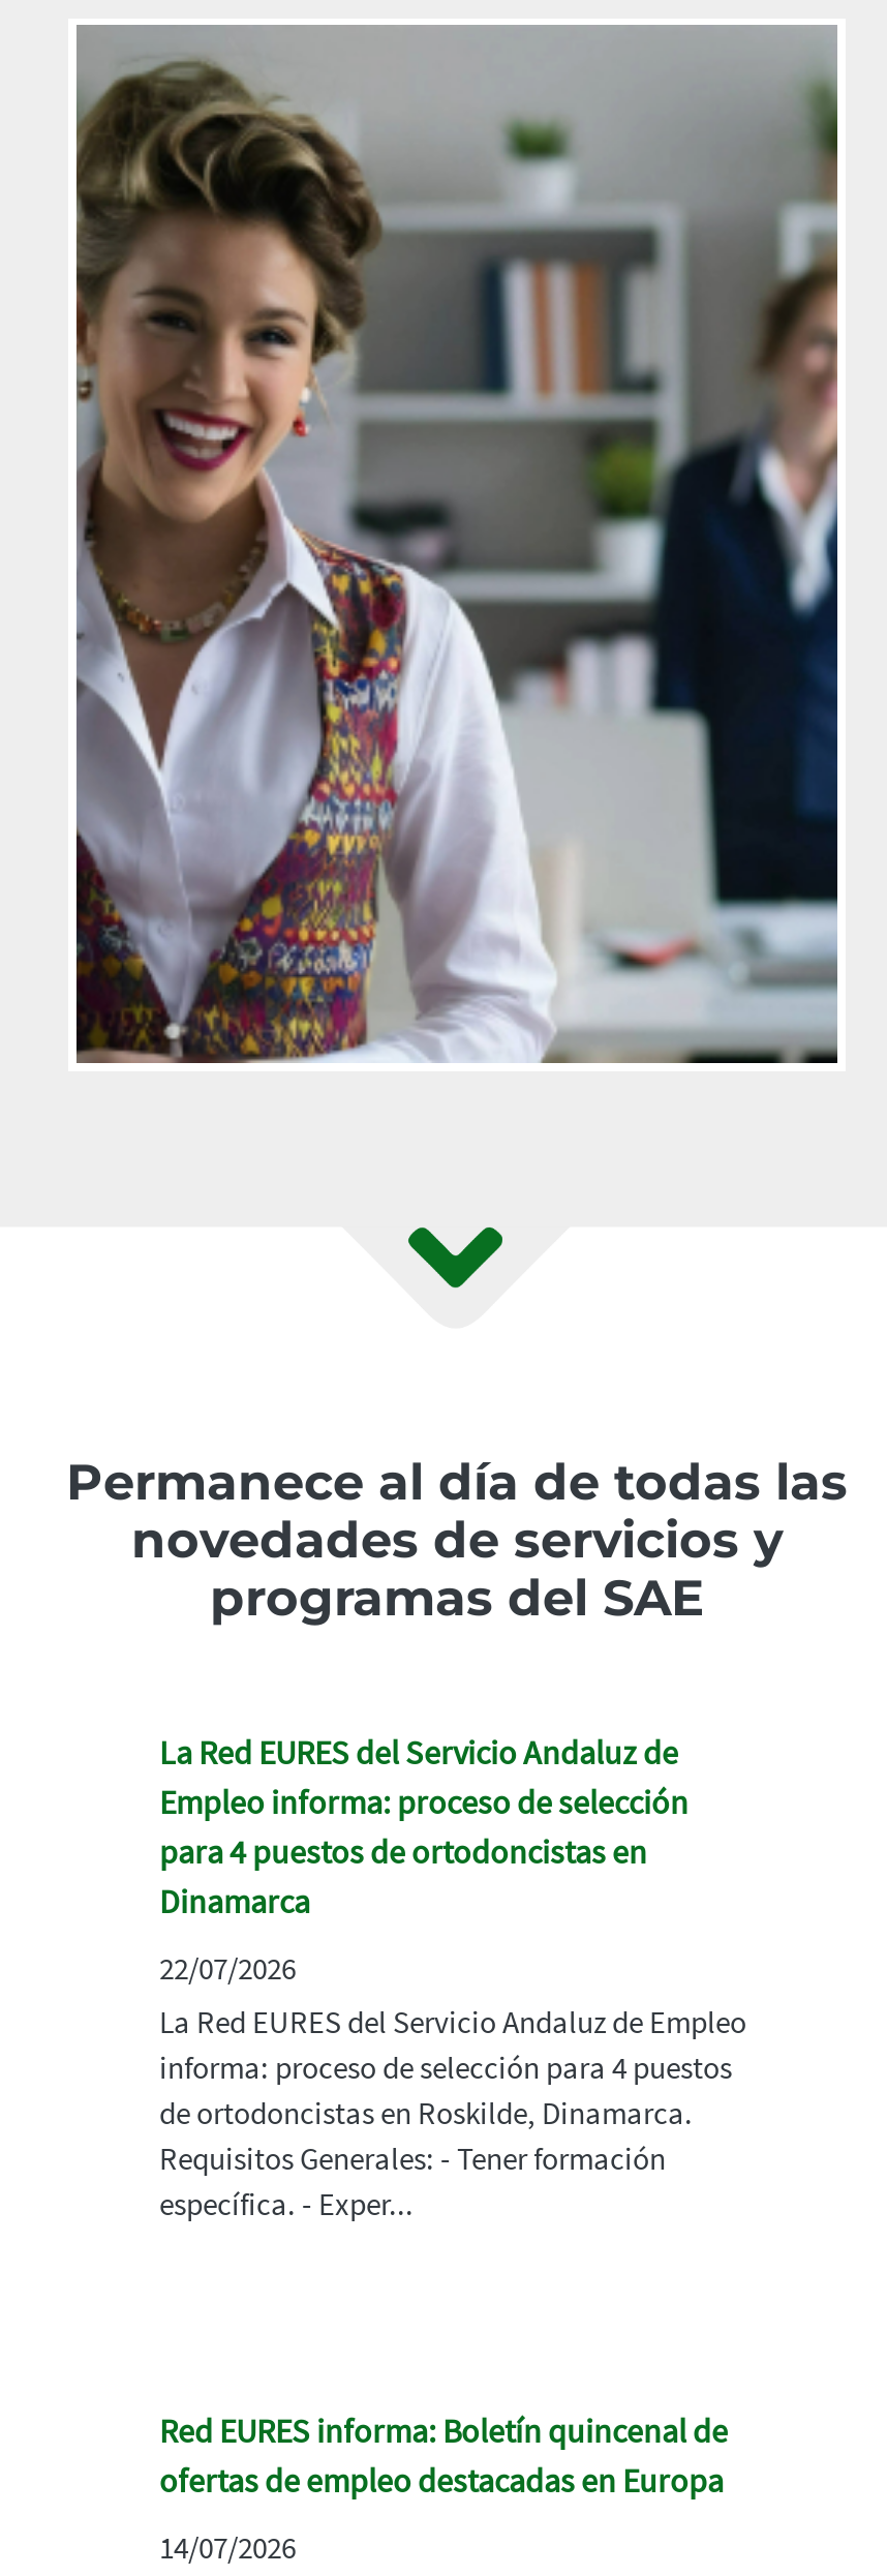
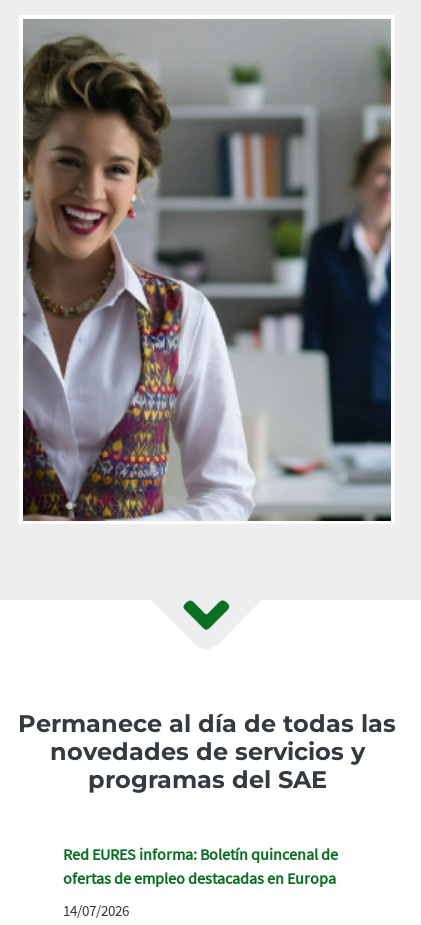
[159,1731,746,2223] La Red EURES del Servicio Andaluz de | Empleo informa: proceso de selección | para 4 puestos de ortodoncistas en | Dinamarca | 22/07/2026 | La Red EURES del Servicio Andaluz de Empleo | informa: proceso de selección para 4 puestos | de ortodoncistas en Roskilde, Dinamarca. | Requisitos Generales: - Tener formación | específica. - Exper... -> none

